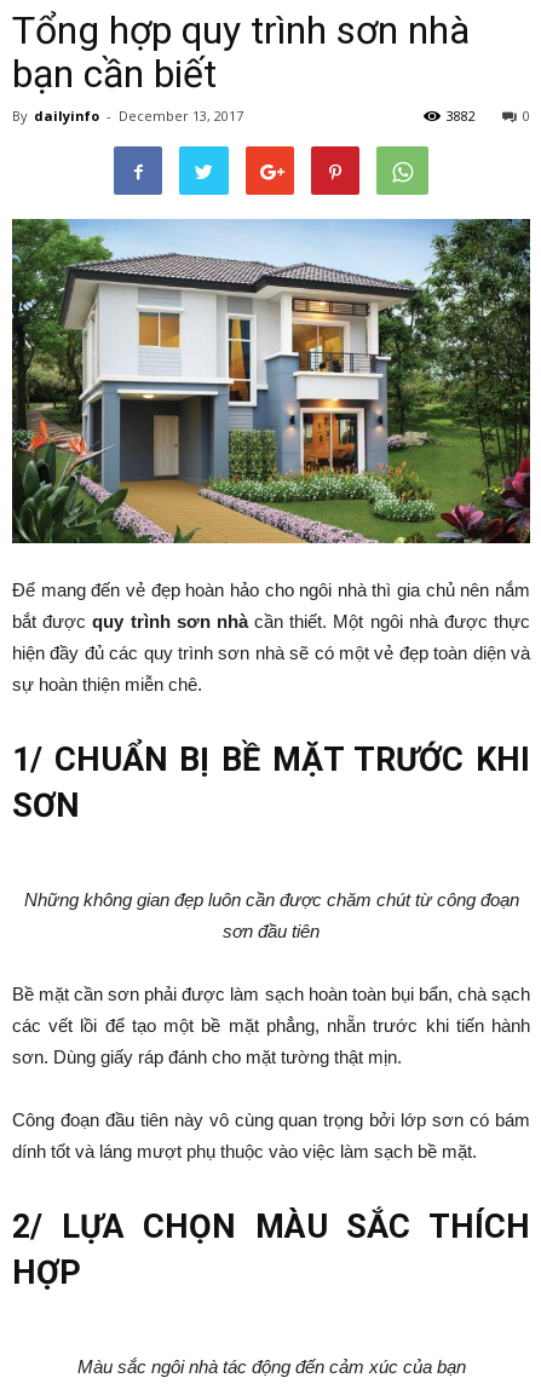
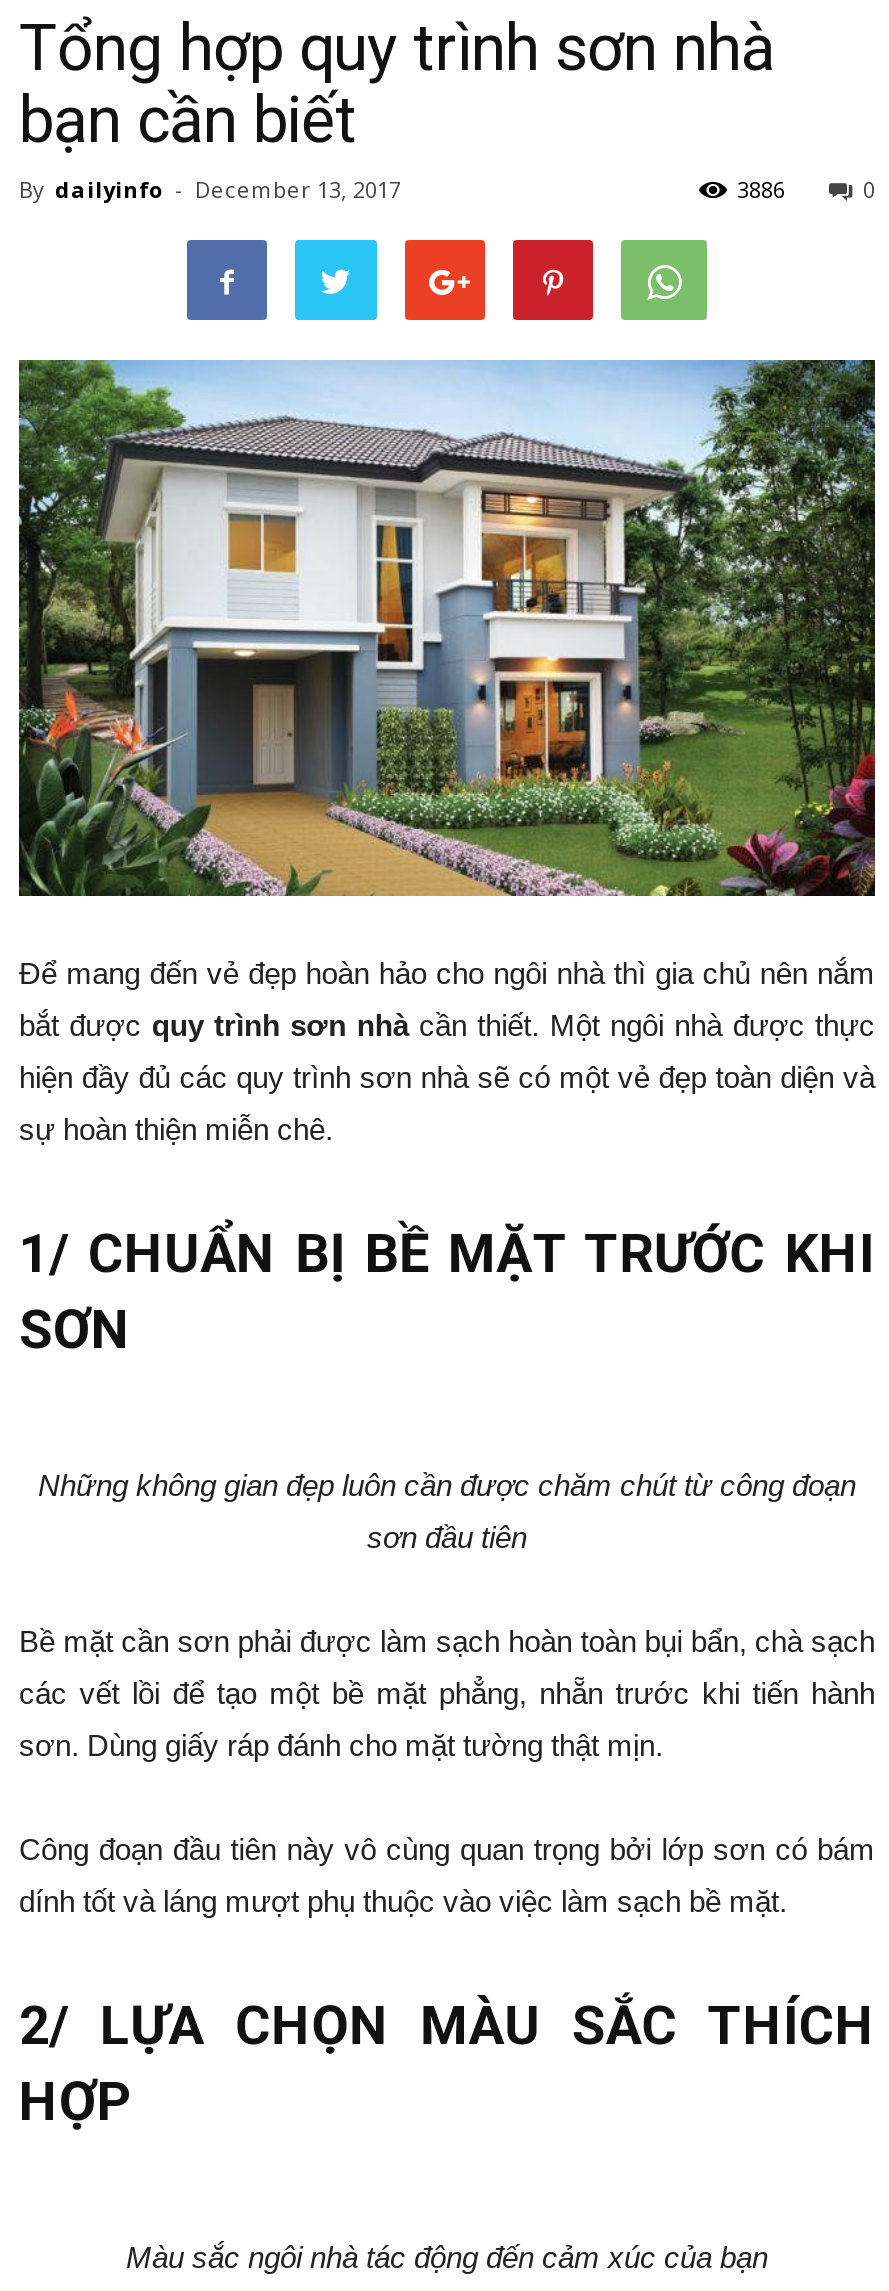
[447,106,476,125] 3882 -> [737,174,785,204] 3886

